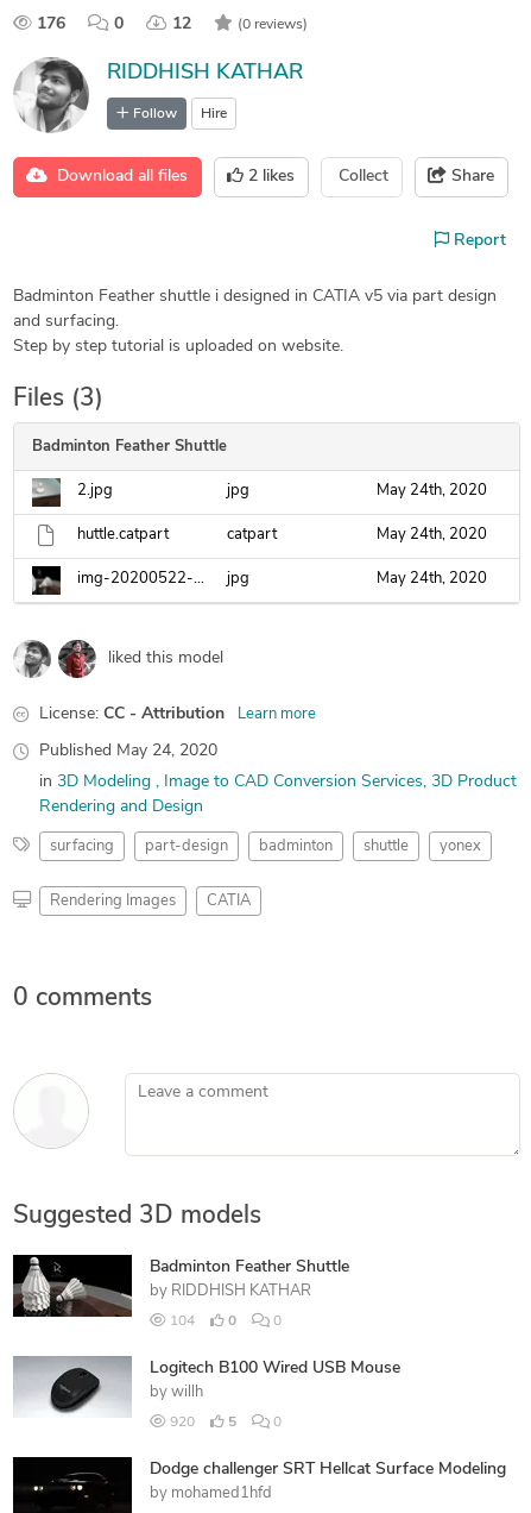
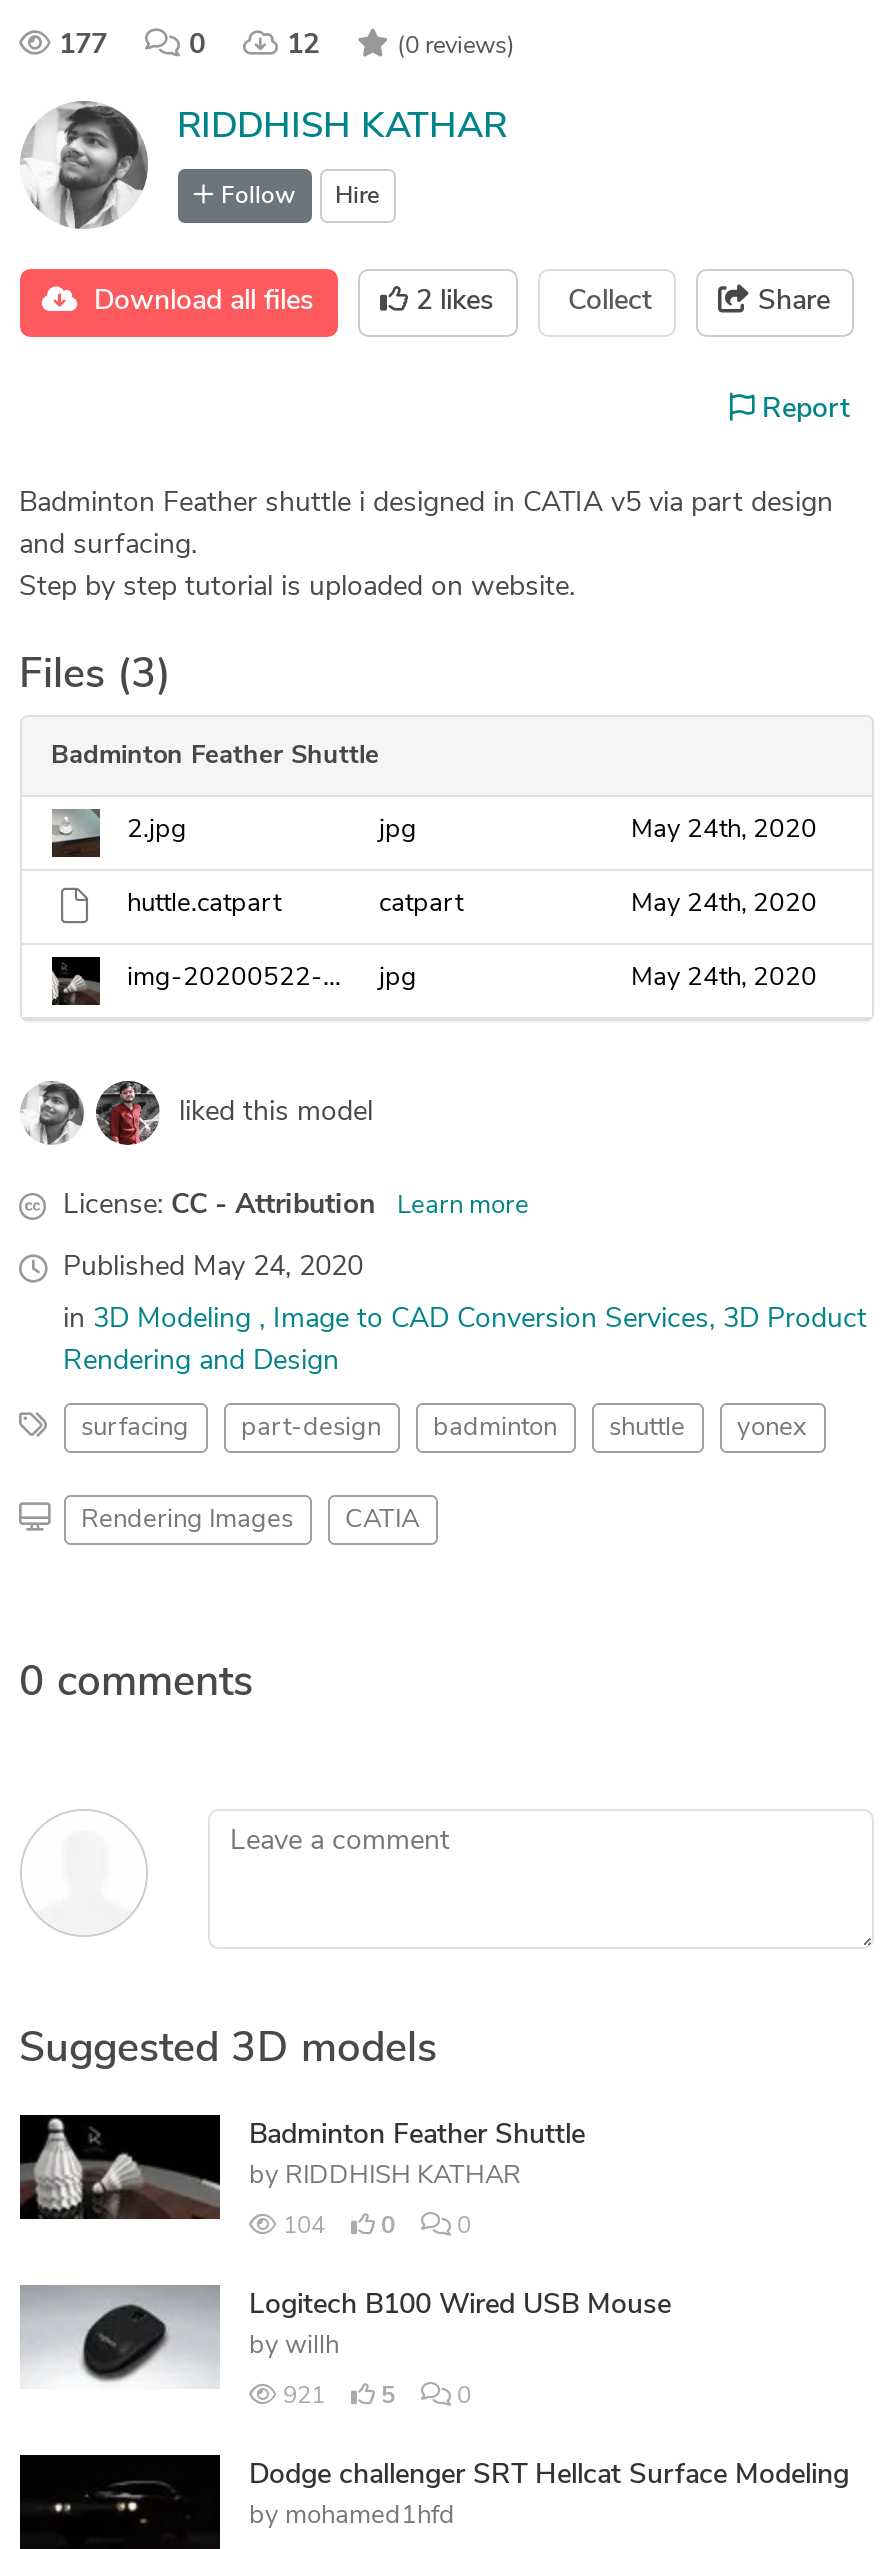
[36,15,65,33] 176 -> [59,31,107,61] 177
[166,1415,198,1430] 920 -> [277,2385,331,2409] 921

